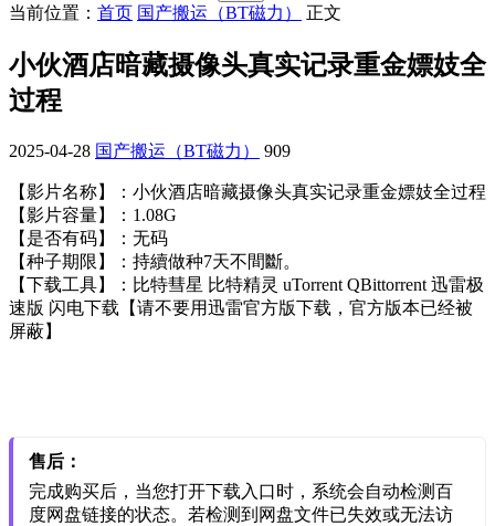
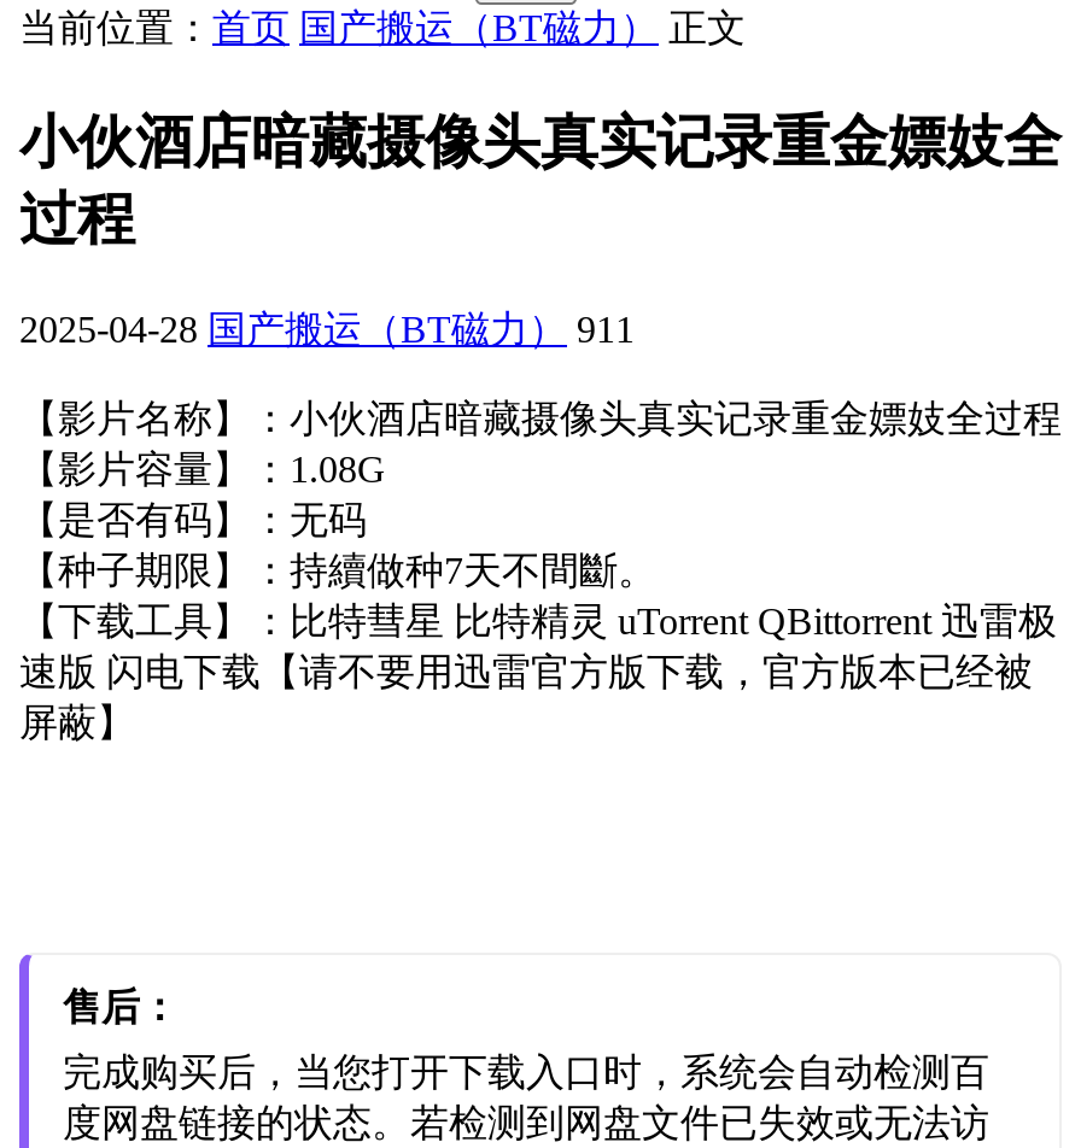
[9,141,291,160] 2025-04-28 国产搬运（BT磁力） 909 -> [19,308,635,349] 2025-04-28 国产搬运（BT磁力） 911

